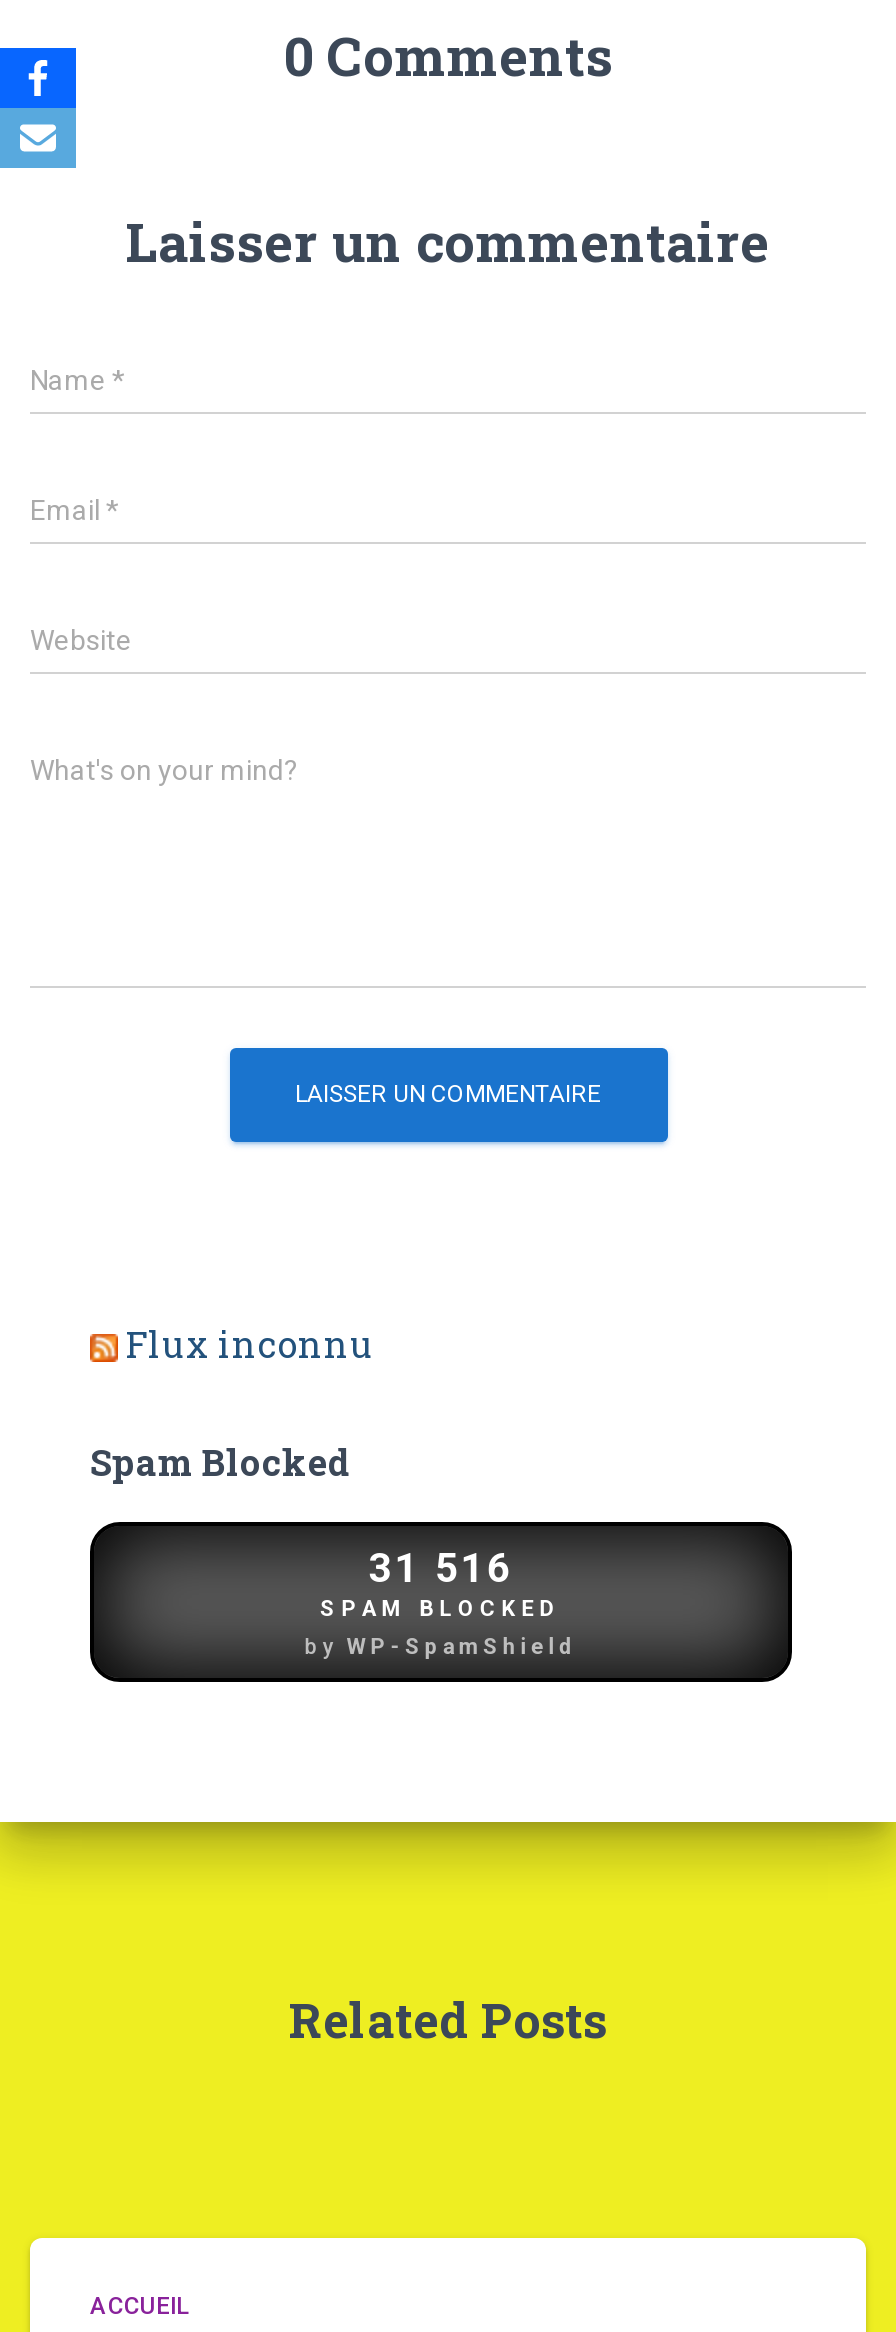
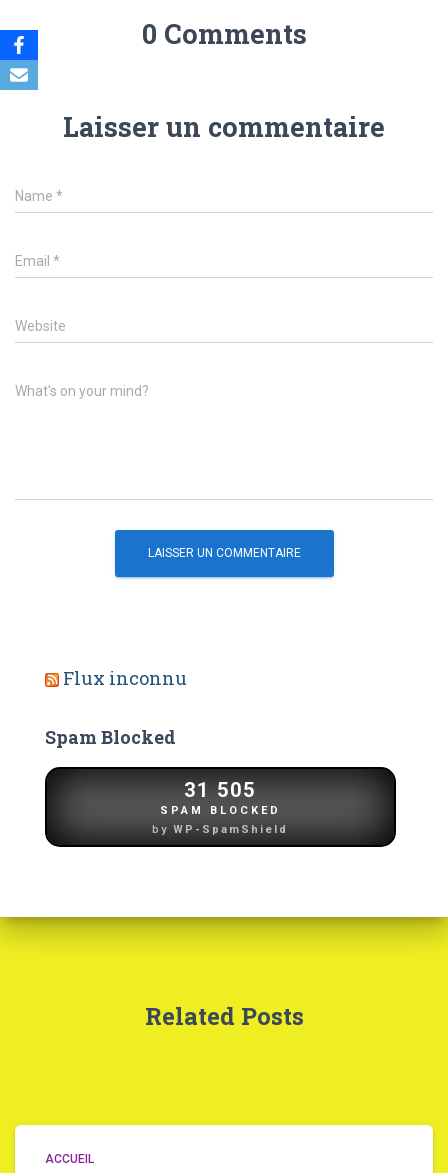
[369,1544,513,1592] 31 516 -> [184,778,256,802] 31 505

